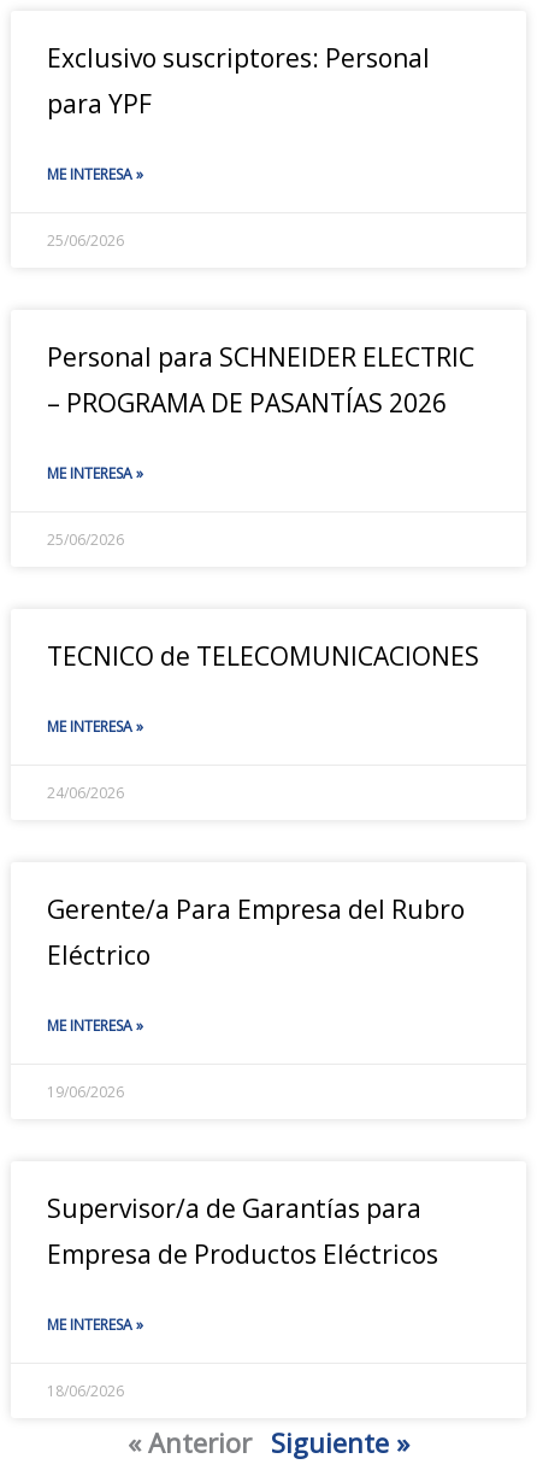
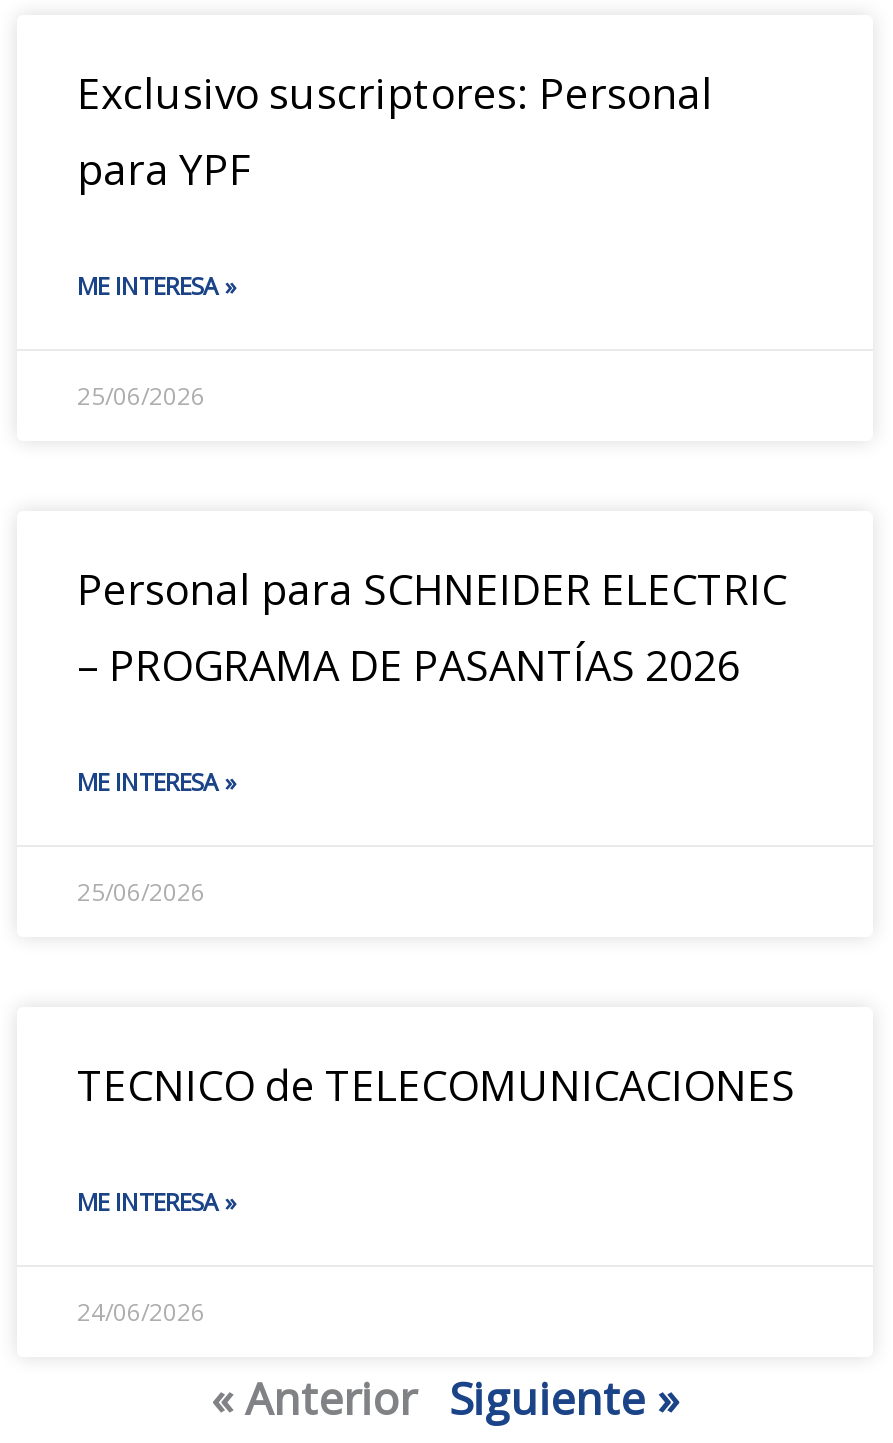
[47,892,465,1102] Gerente/a Para Empresa del Rubro | Eléctrico | ME INTERESA » | 19/06/2026 -> none
[47,1191,438,1401] Supervisor/a de Garantías para | Empresa de Productos Eléctricos | ME INTERESA » | 18/06/2026 -> none

